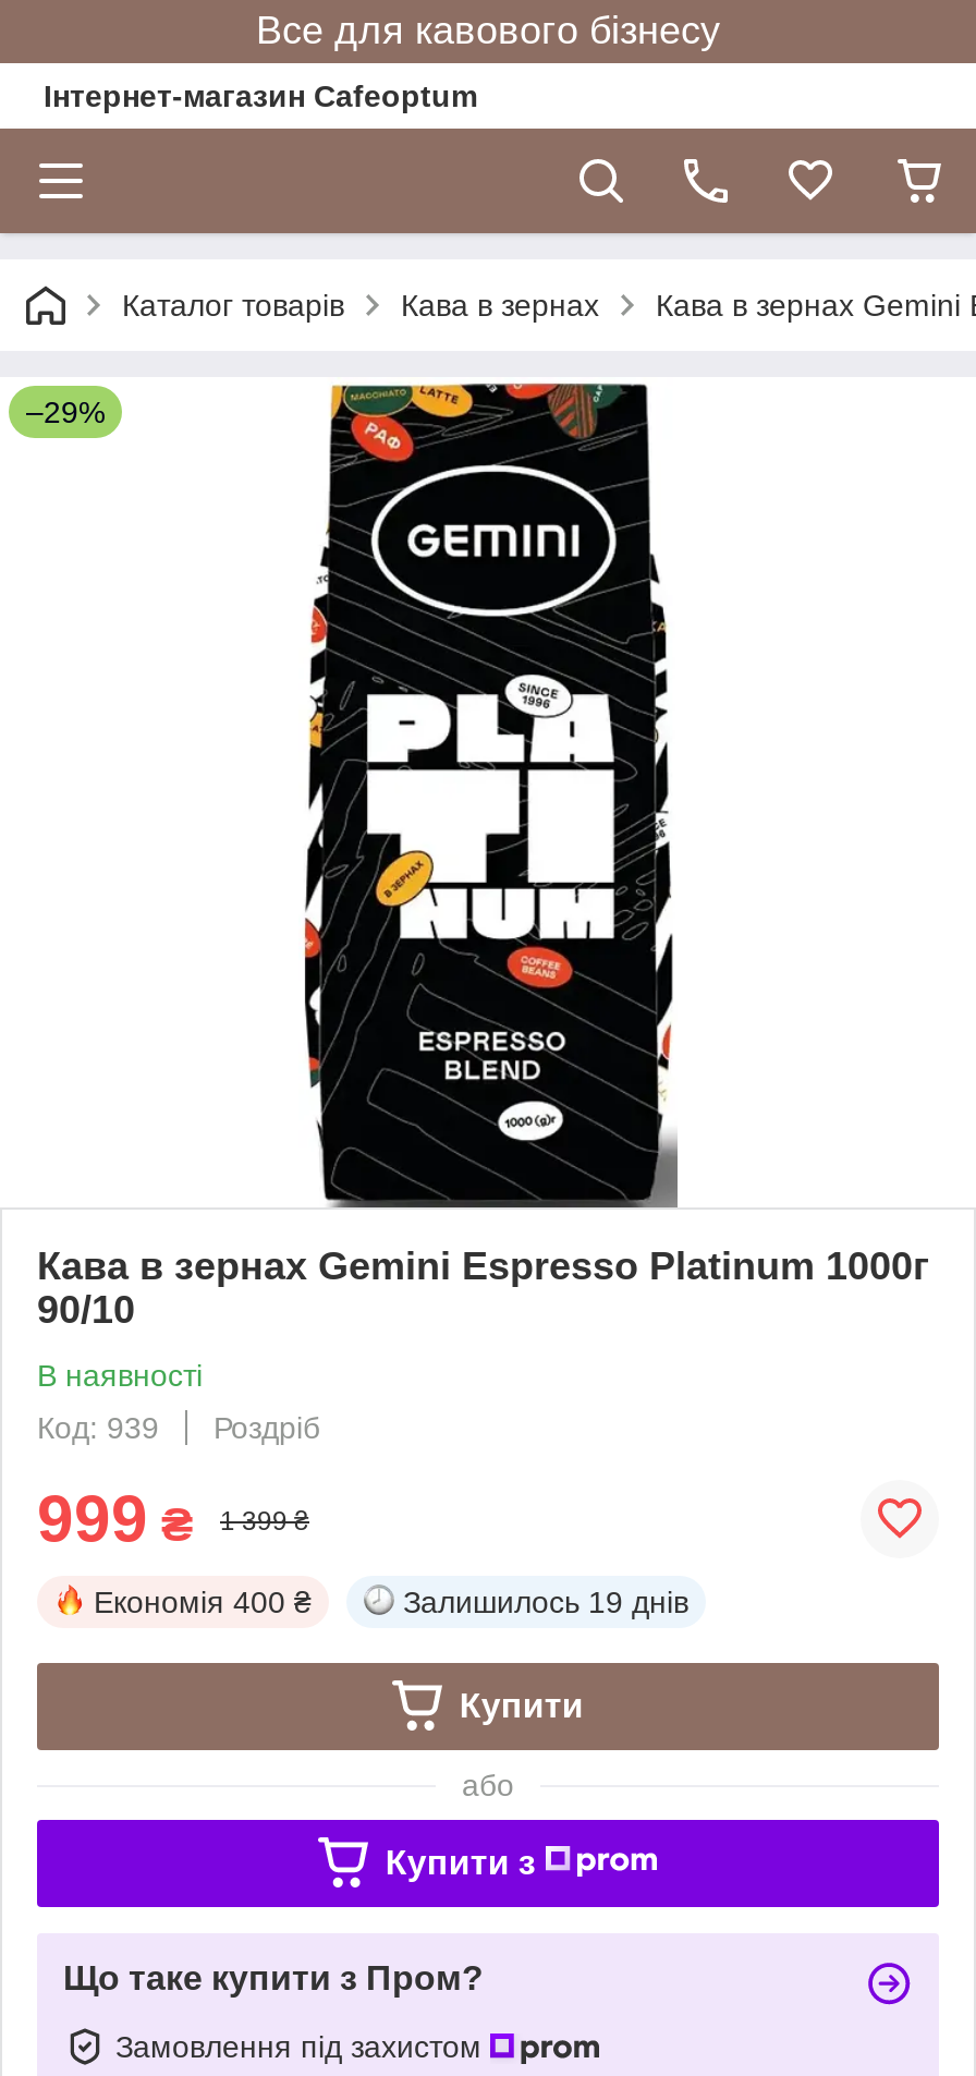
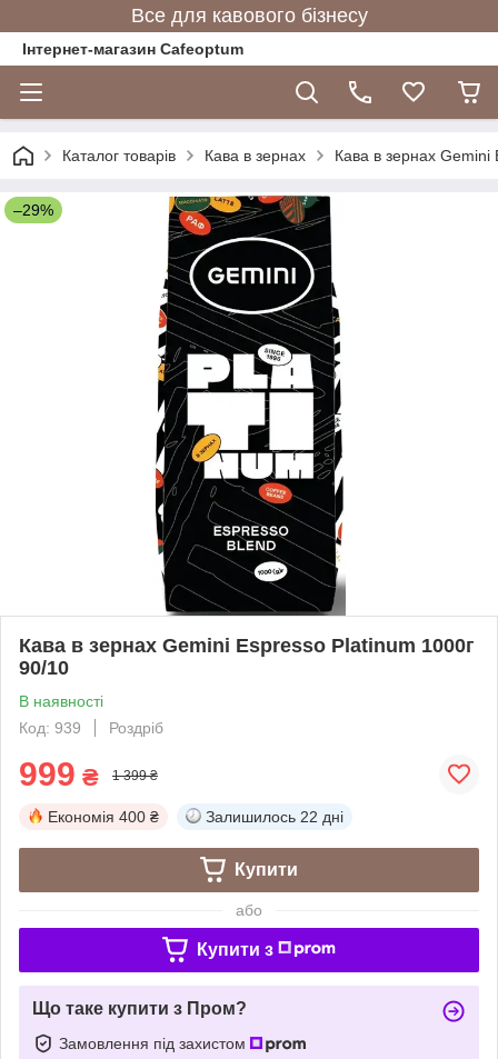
[403,1584,688,1619] Залишилось 19 днів -> [206,808,343,825] Залишилось 22 дні

